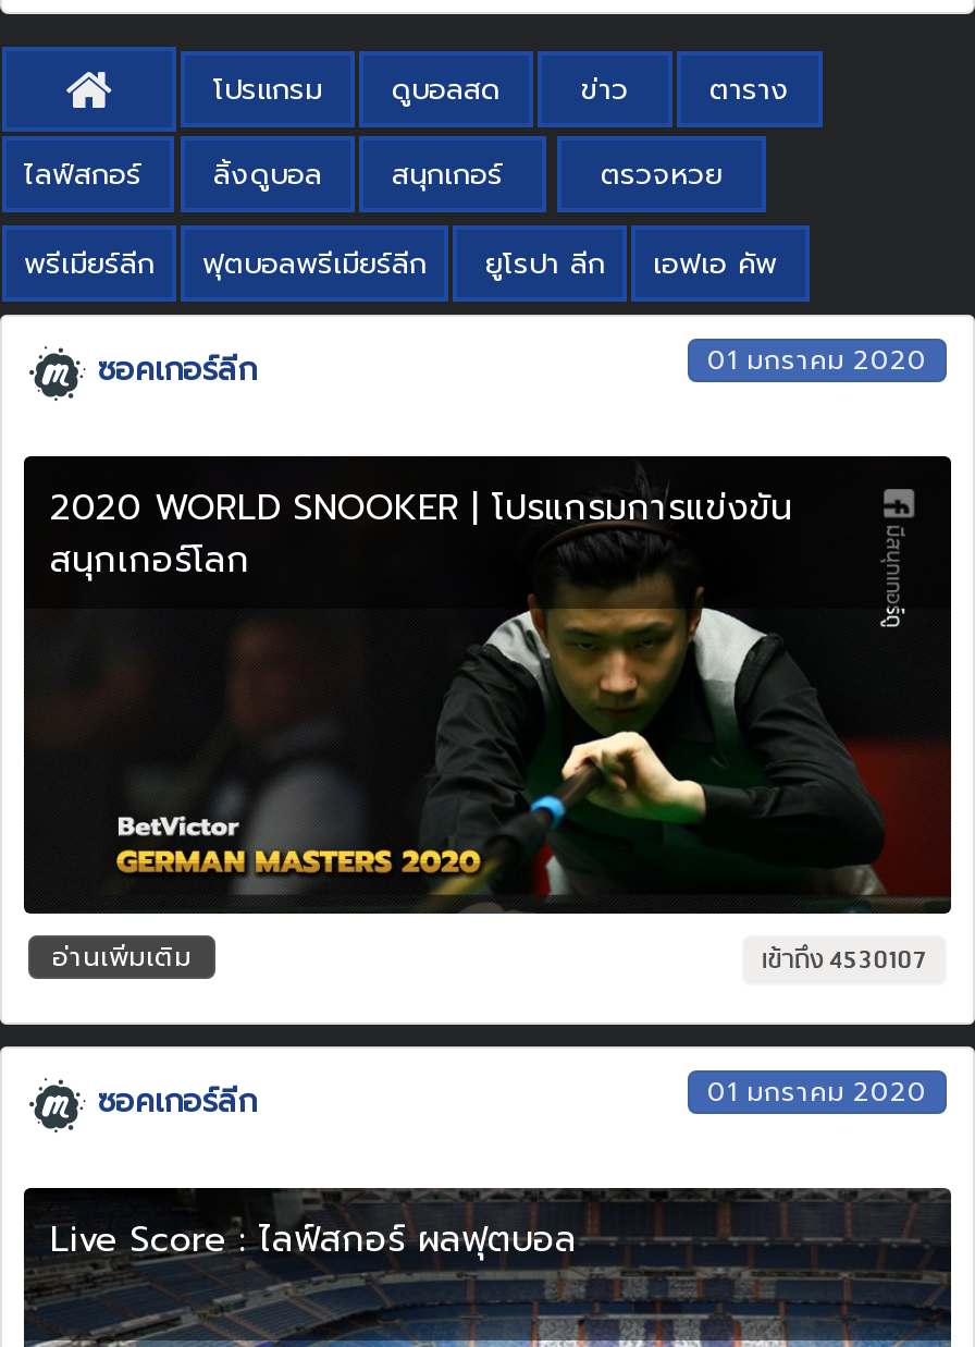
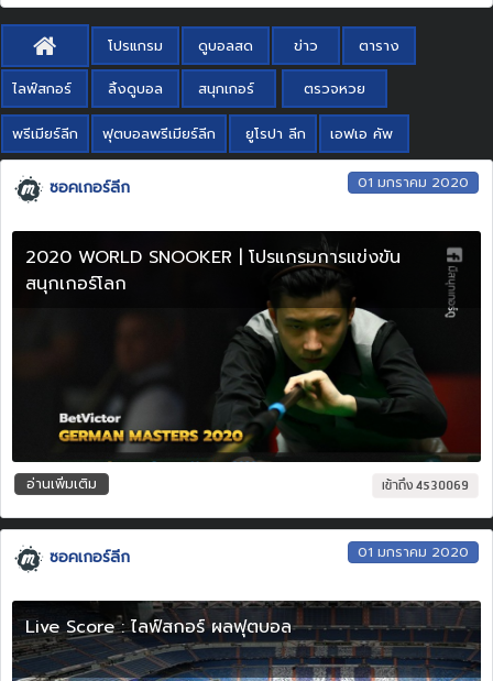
[762,940,927,981] เข้าถึง 4530107 -> [382,475,469,496] เข้าถึง 4530069

